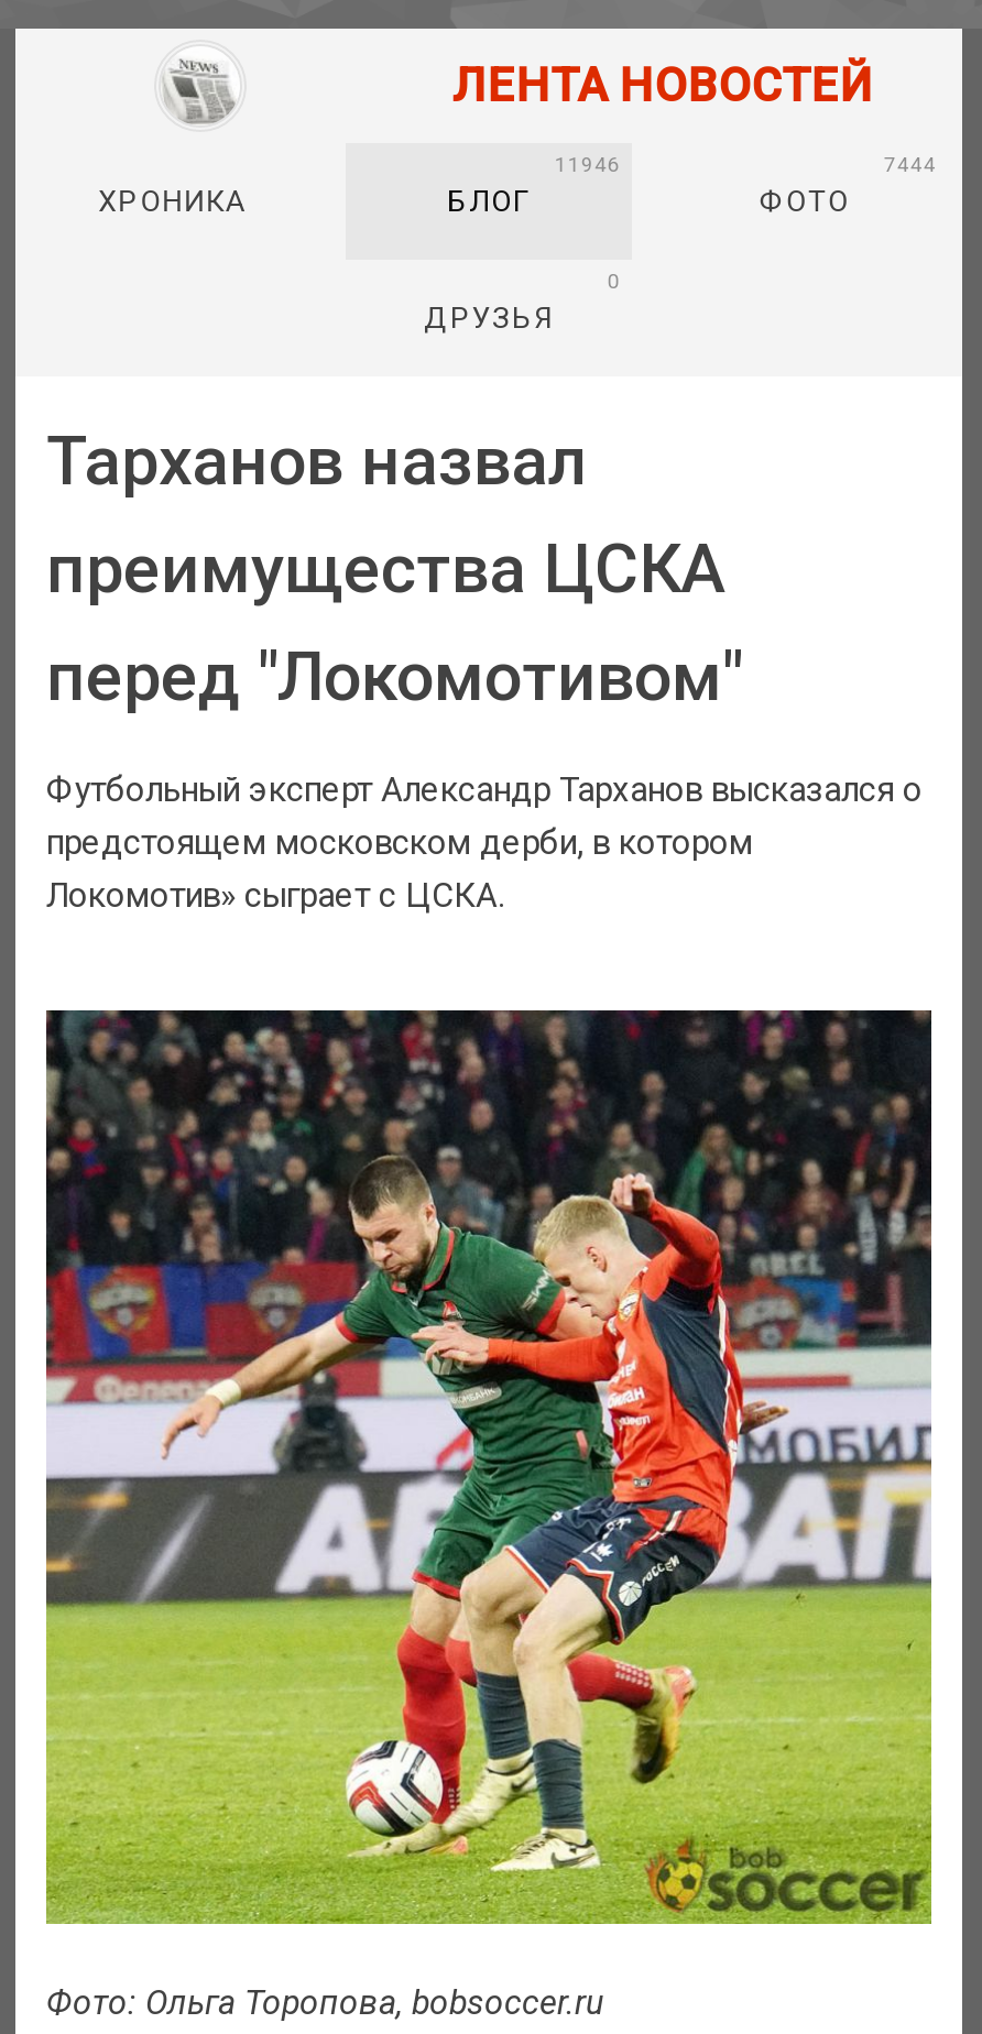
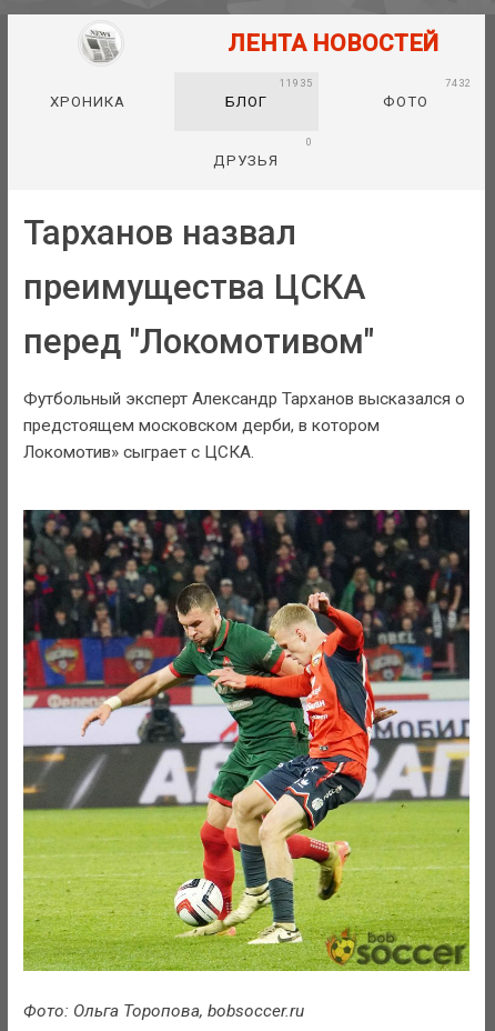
[555,151,621,175] 11946 -> [280,76,313,88] 11935
[883,151,936,175] 7444 -> [445,76,472,88] 7432

